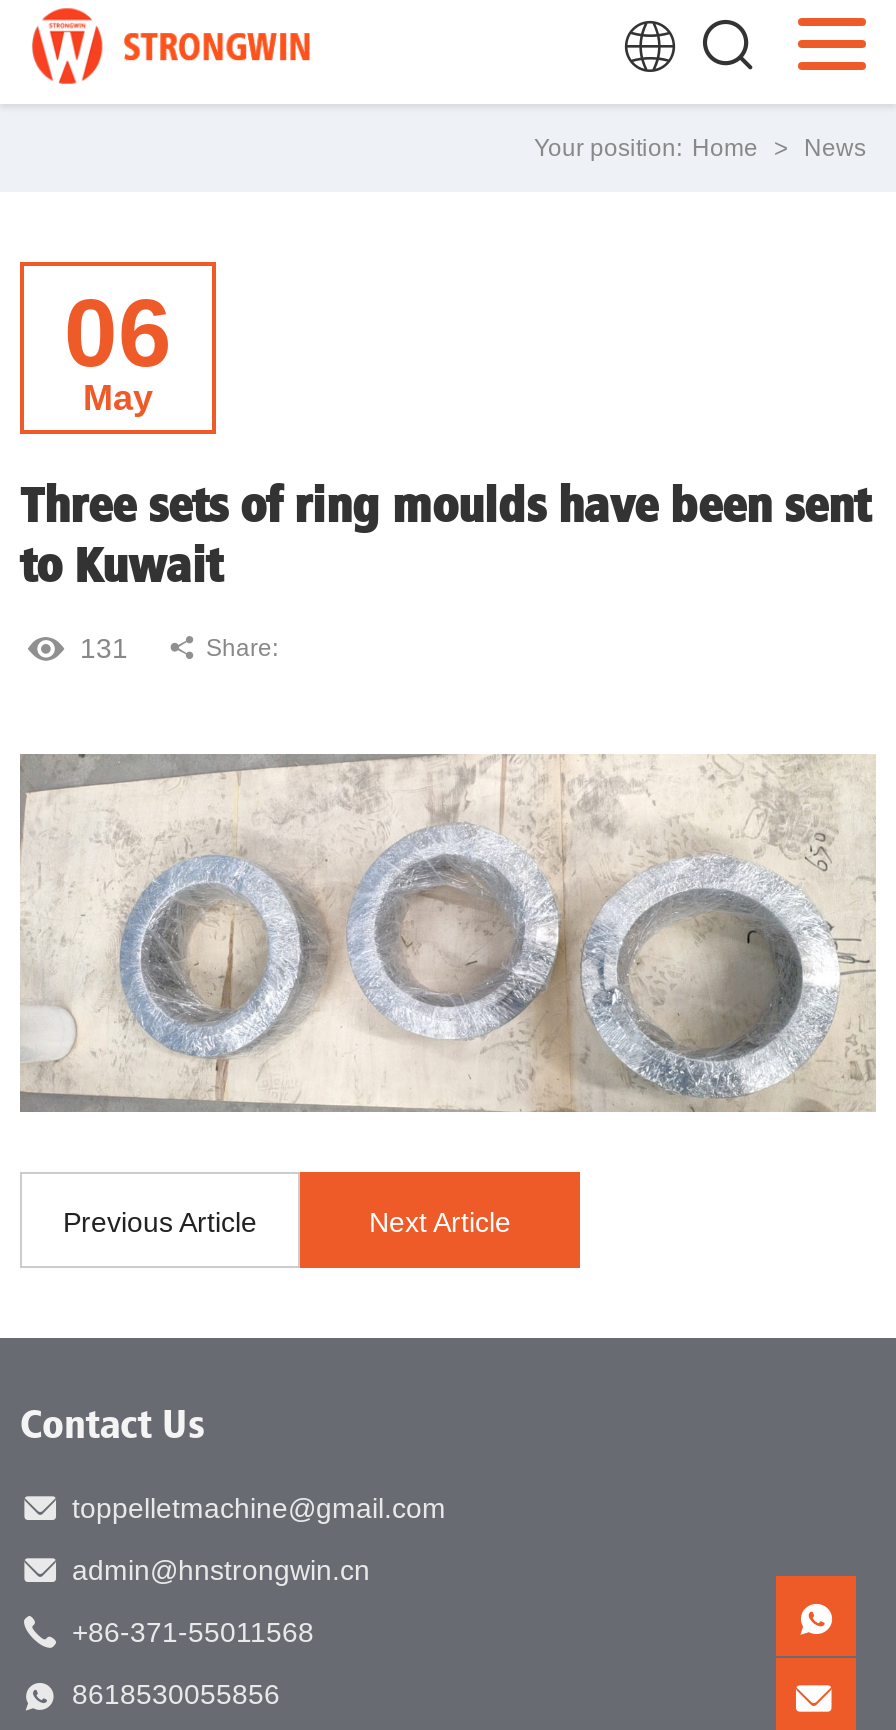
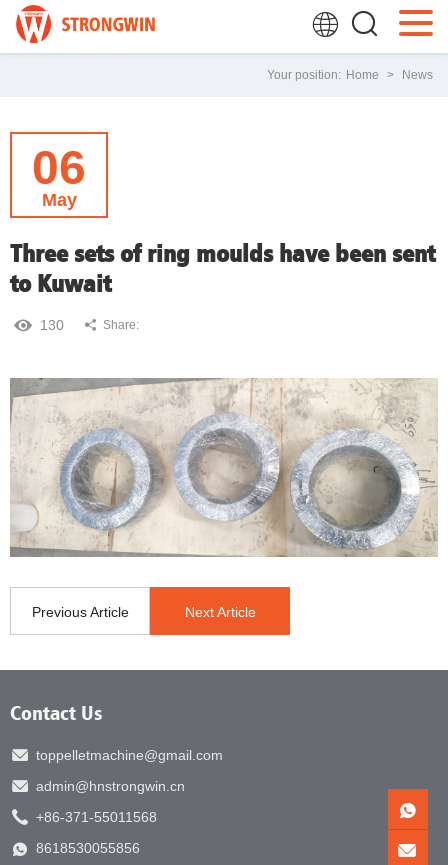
[80,632,128,664] 131 -> [40,317,64,333] 130

